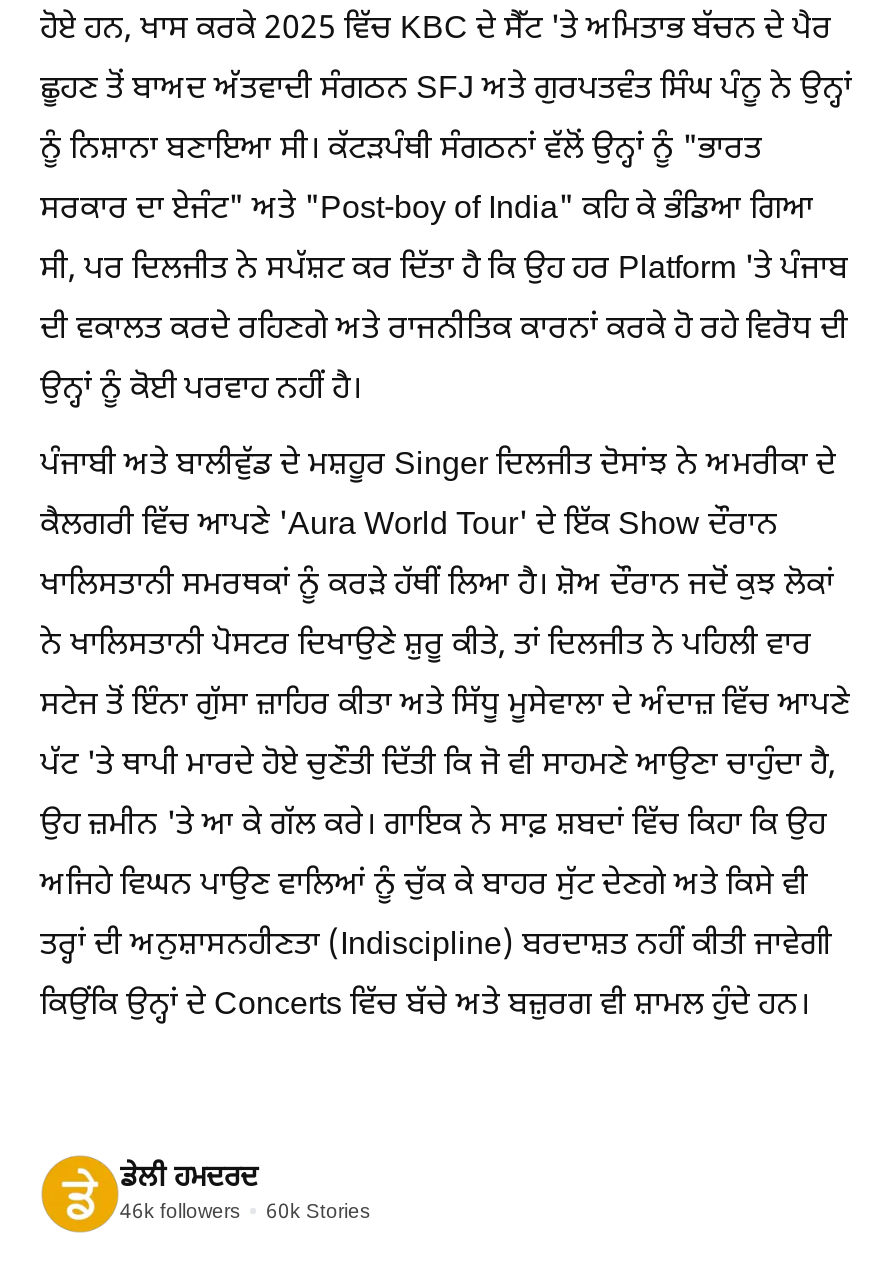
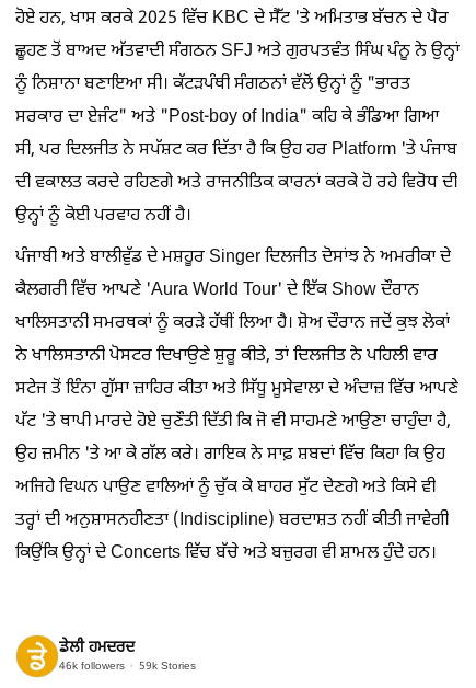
[120,1199,370,1225] 46k followers 60k Stories -> [59,659,196,673] 46k followers 59k Stories

